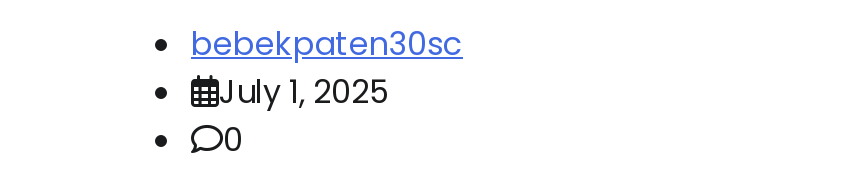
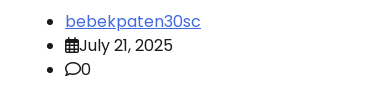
[219,69,389,115] July 1, 2025 -> [79,34,173,57] July 21, 2025

